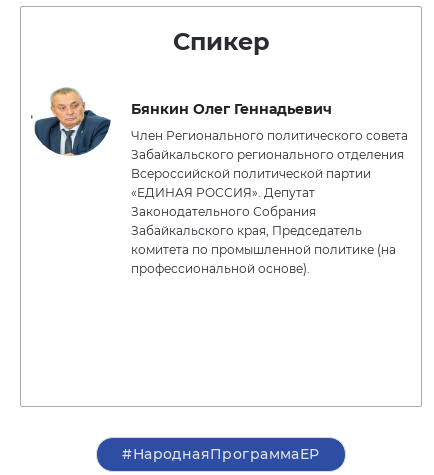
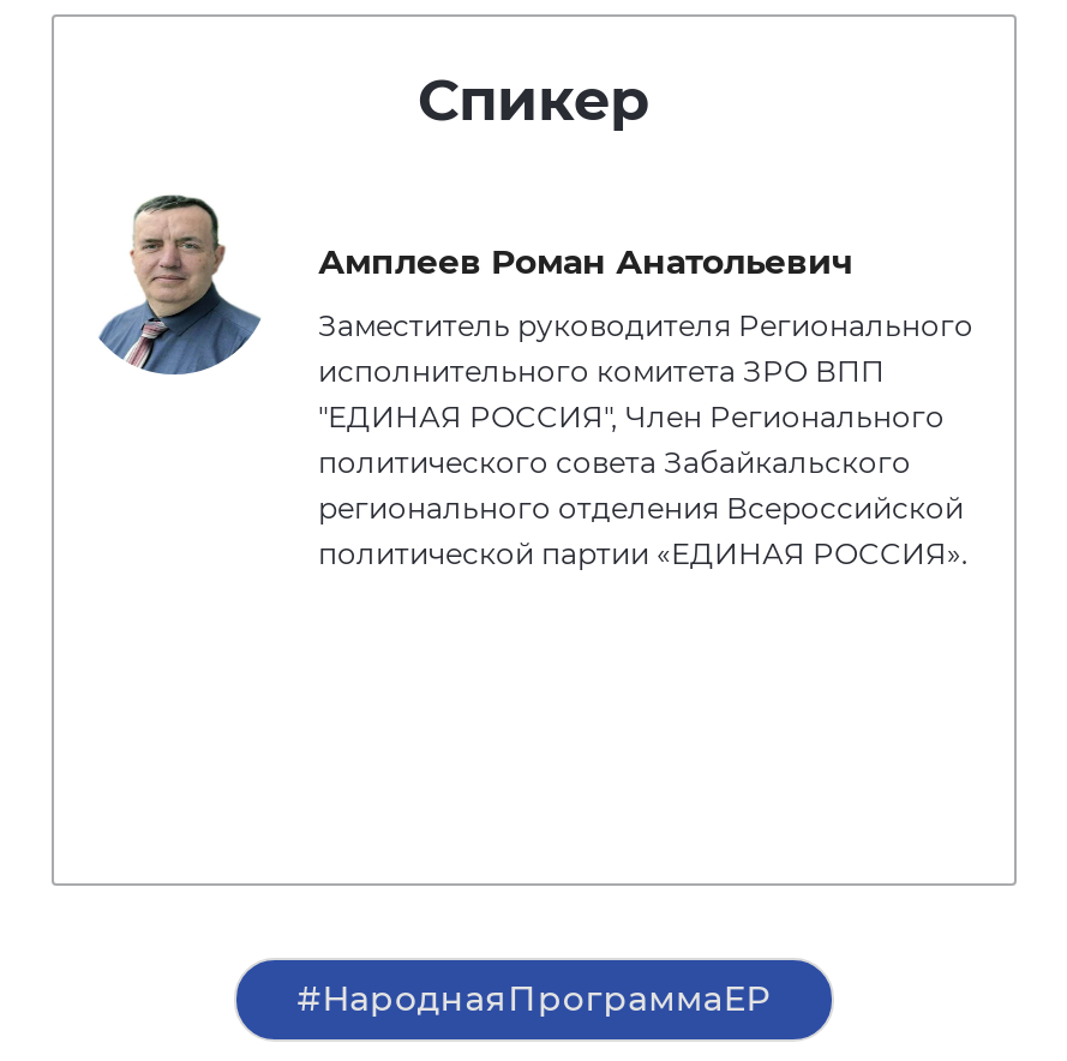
[30,87,332,157] [image] | Бянкин Олег Геннадьевич -> [100,192,853,377] [image] | Амплеев Роман Анатольевич
[131,128,408,276] Член Регионального политического совета | Забайкальского регионального отделения | Всероссийской политической партии | «ЕДИНАЯ РОССИЯ». Депутат | Законодательного Собрания | Забайкальского края, Председатель | комитета по промышленной политике (на | профессиональной основе). -> [318,307,973,571] Заместитель руководителя Регионального | исполнительного комитета ЗРО ВПП | "ЕДИНАЯ РОССИЯ", Член Регионального | политического совета Забайкальского | регионального отделения Всероссийской | политической партии «ЕДИНАЯ РОССИЯ».

